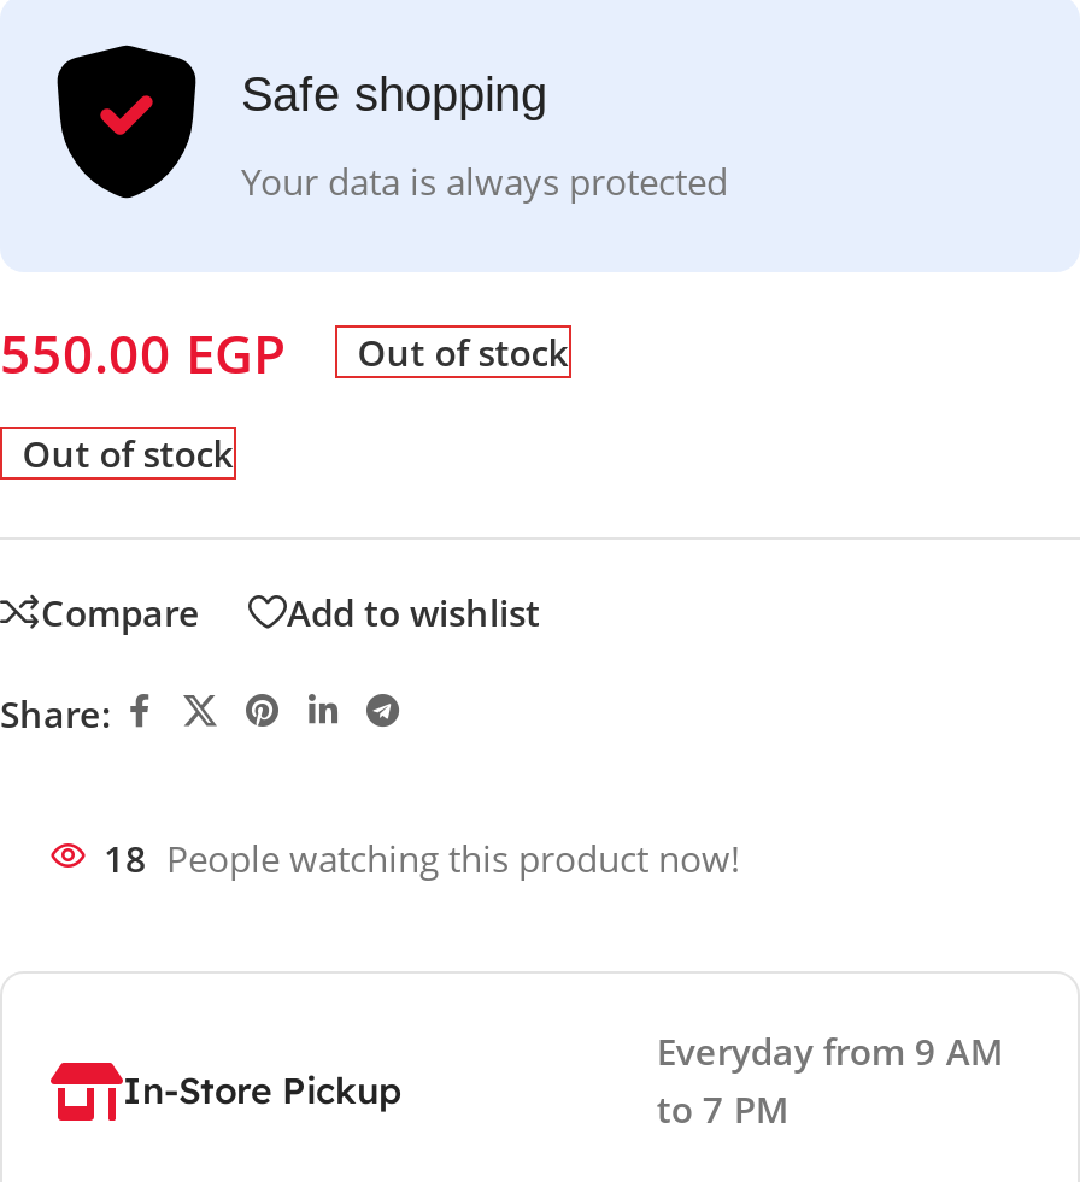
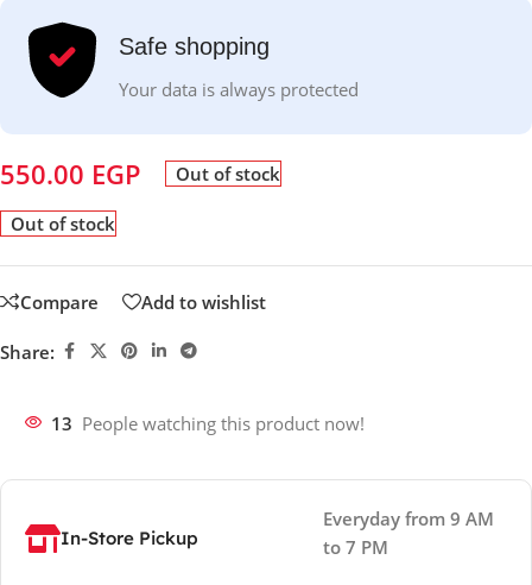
[104,835,740,883] 18 People watching this product now! -> [51,412,365,436] 13 People watching this product now!

